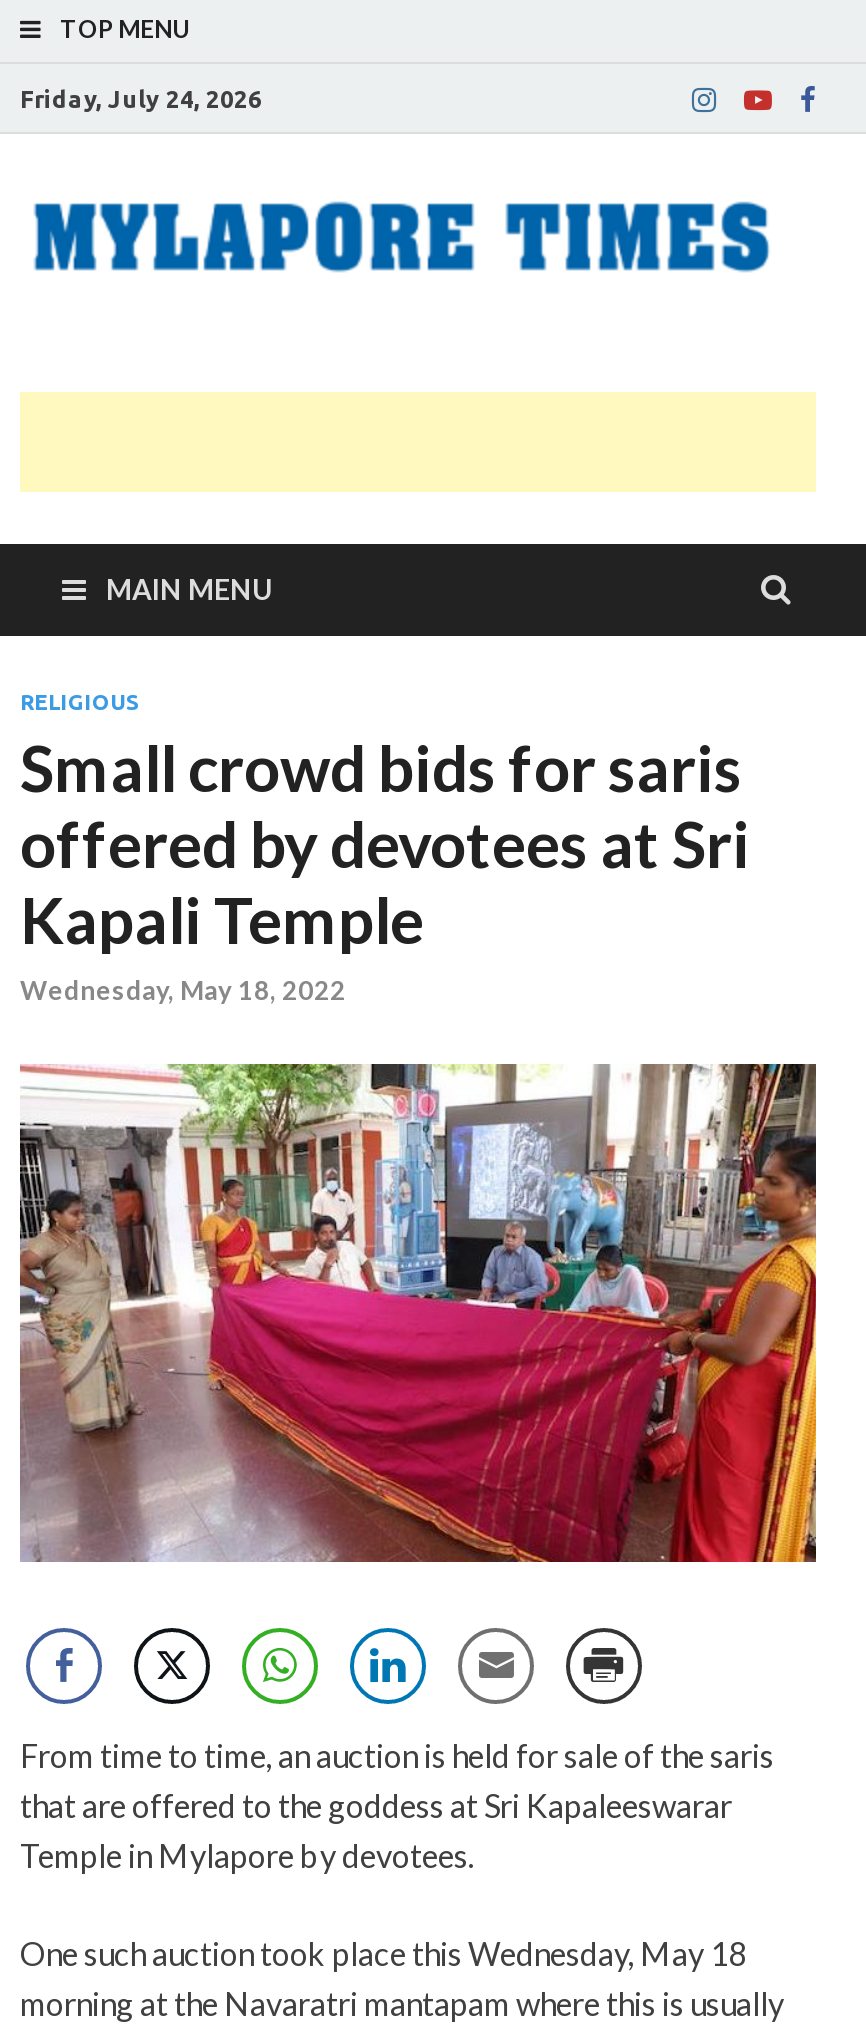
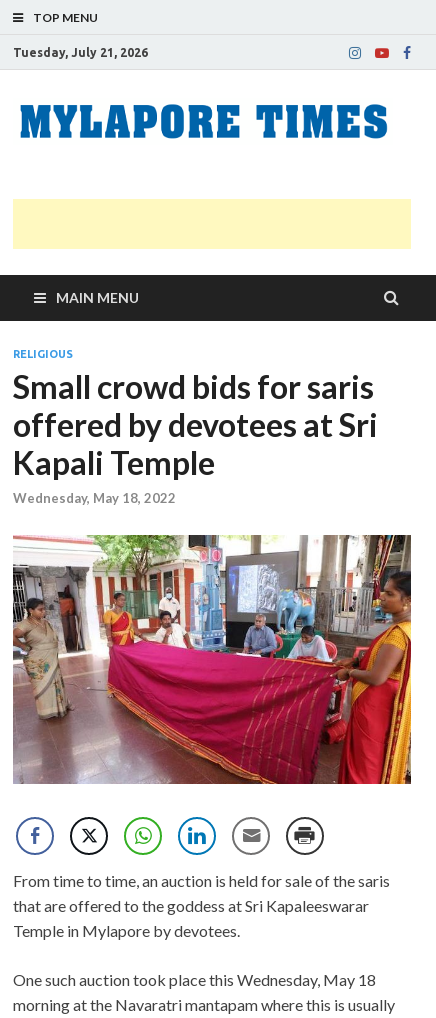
[20,85,262,111] Friday, July 24, 2026 -> [13,45,148,58] Tuesday, July 21, 2026

